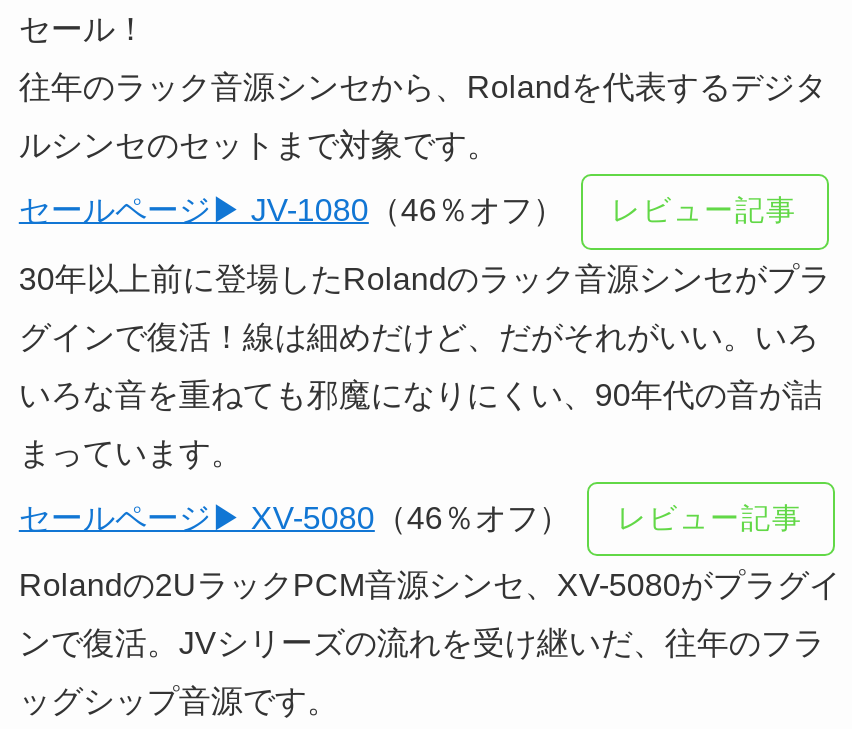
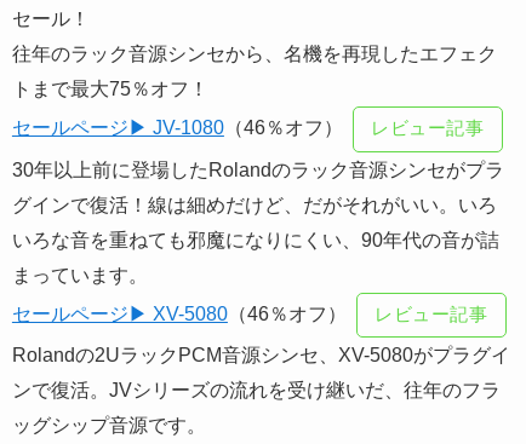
[19,68,827,104] 往年のラック音源シンセから、Rolandを代表するデジタ -> [12,42,497,64] 往年のラック音源シンセから、名機を再現したエフェク
[19,126,499,162] ルシンセのセットまで対象です。 -> [12,78,208,99] トまで最大75％オフ！

